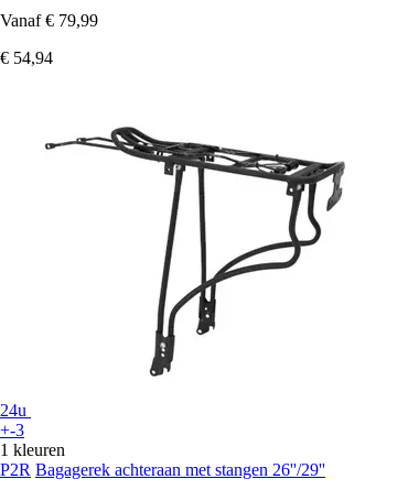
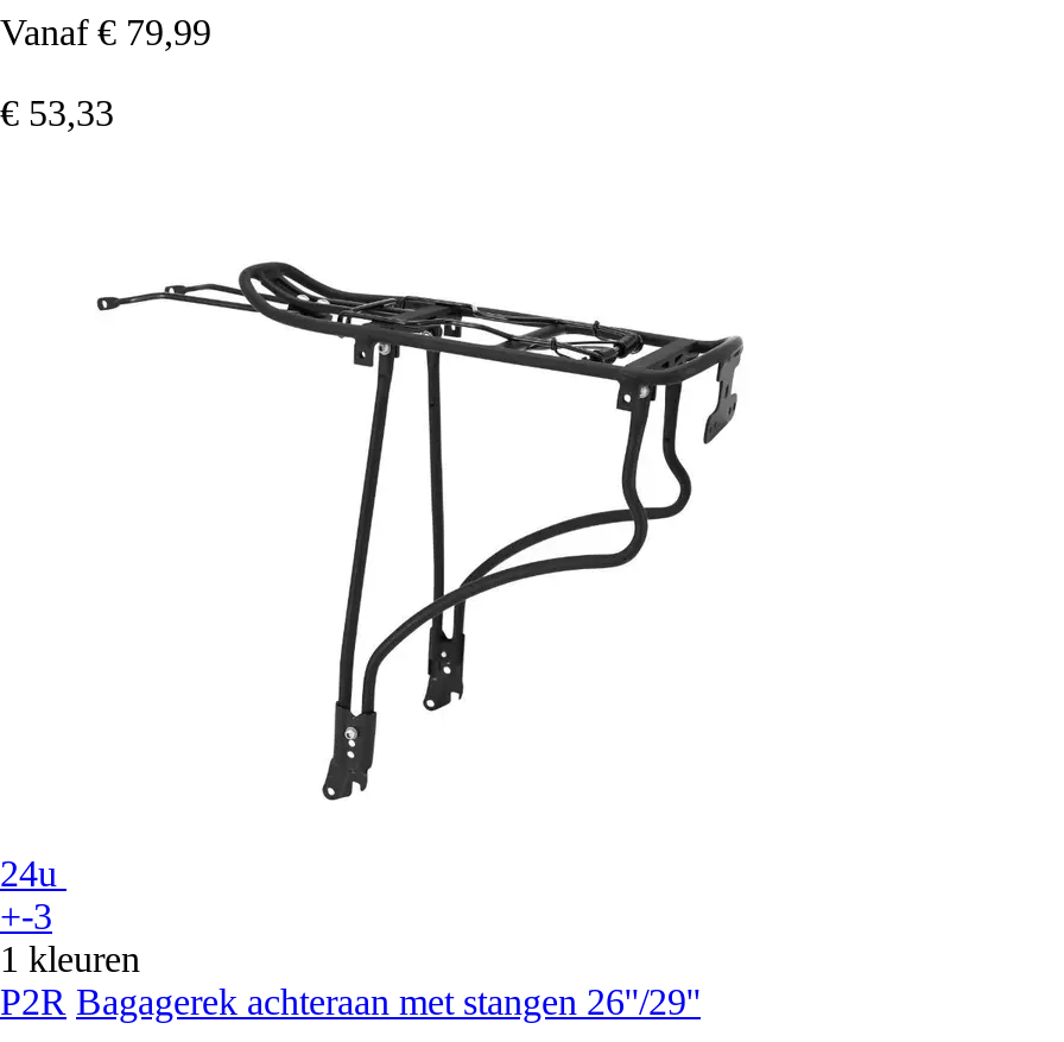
[0,49,53,67] € 54,94 -> [0,93,114,134] € 53,33

